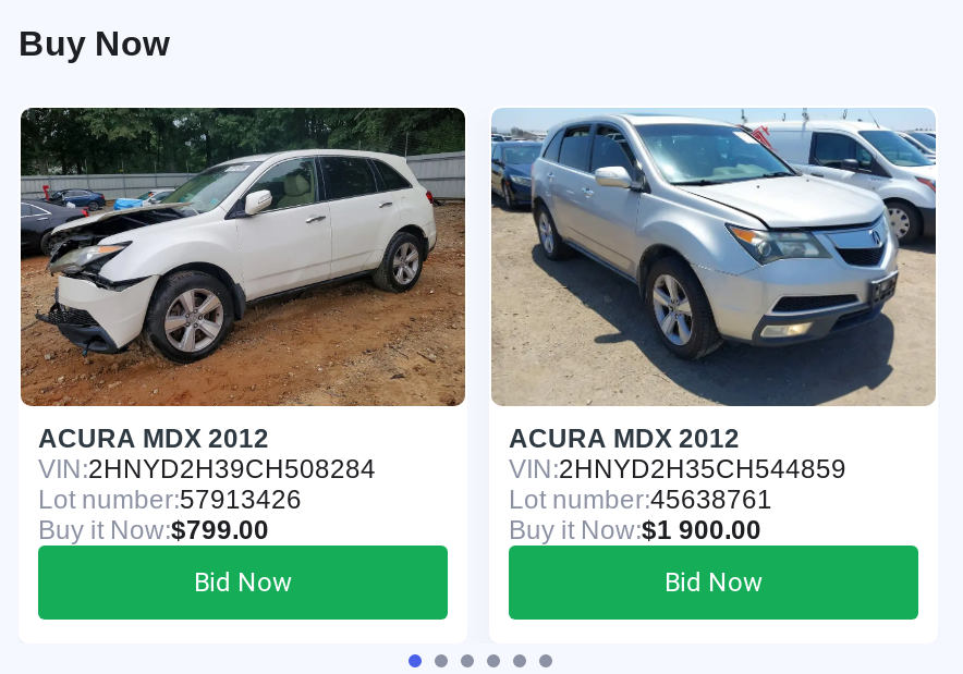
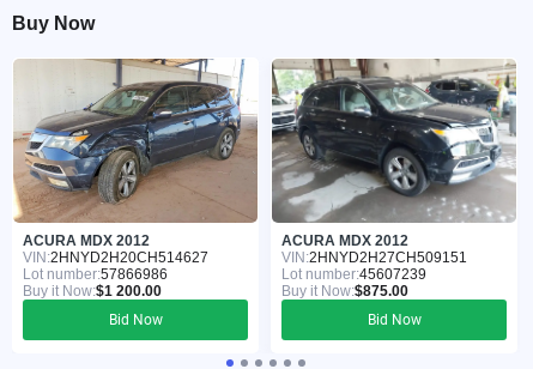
[19,106,467,546] [image] | VIN: 2HNYD2H39CH508284 | Lot number:57913426 | Buy it Now:$799.00 -> [13,58,258,300] [image] | VIN: 2HNYD2H20CH514627 | Lot number:57866986 | Buy it Now:$1 200.00
[489,108,938,546] [image] | VIN: 2HNYD2H35CH544859 | Lot number:45638761 | Buy it Now:$1 900.00 -> [271,58,517,300] [image] | VIN: 2HNYD2H27CH509151 | Lot number:45607239 | Buy it Now:$875.00

